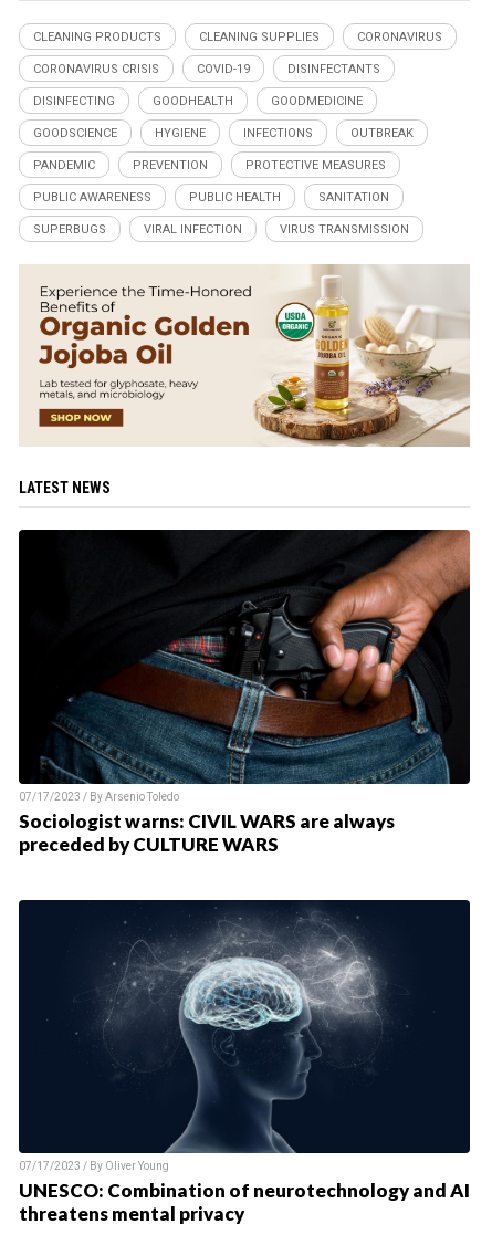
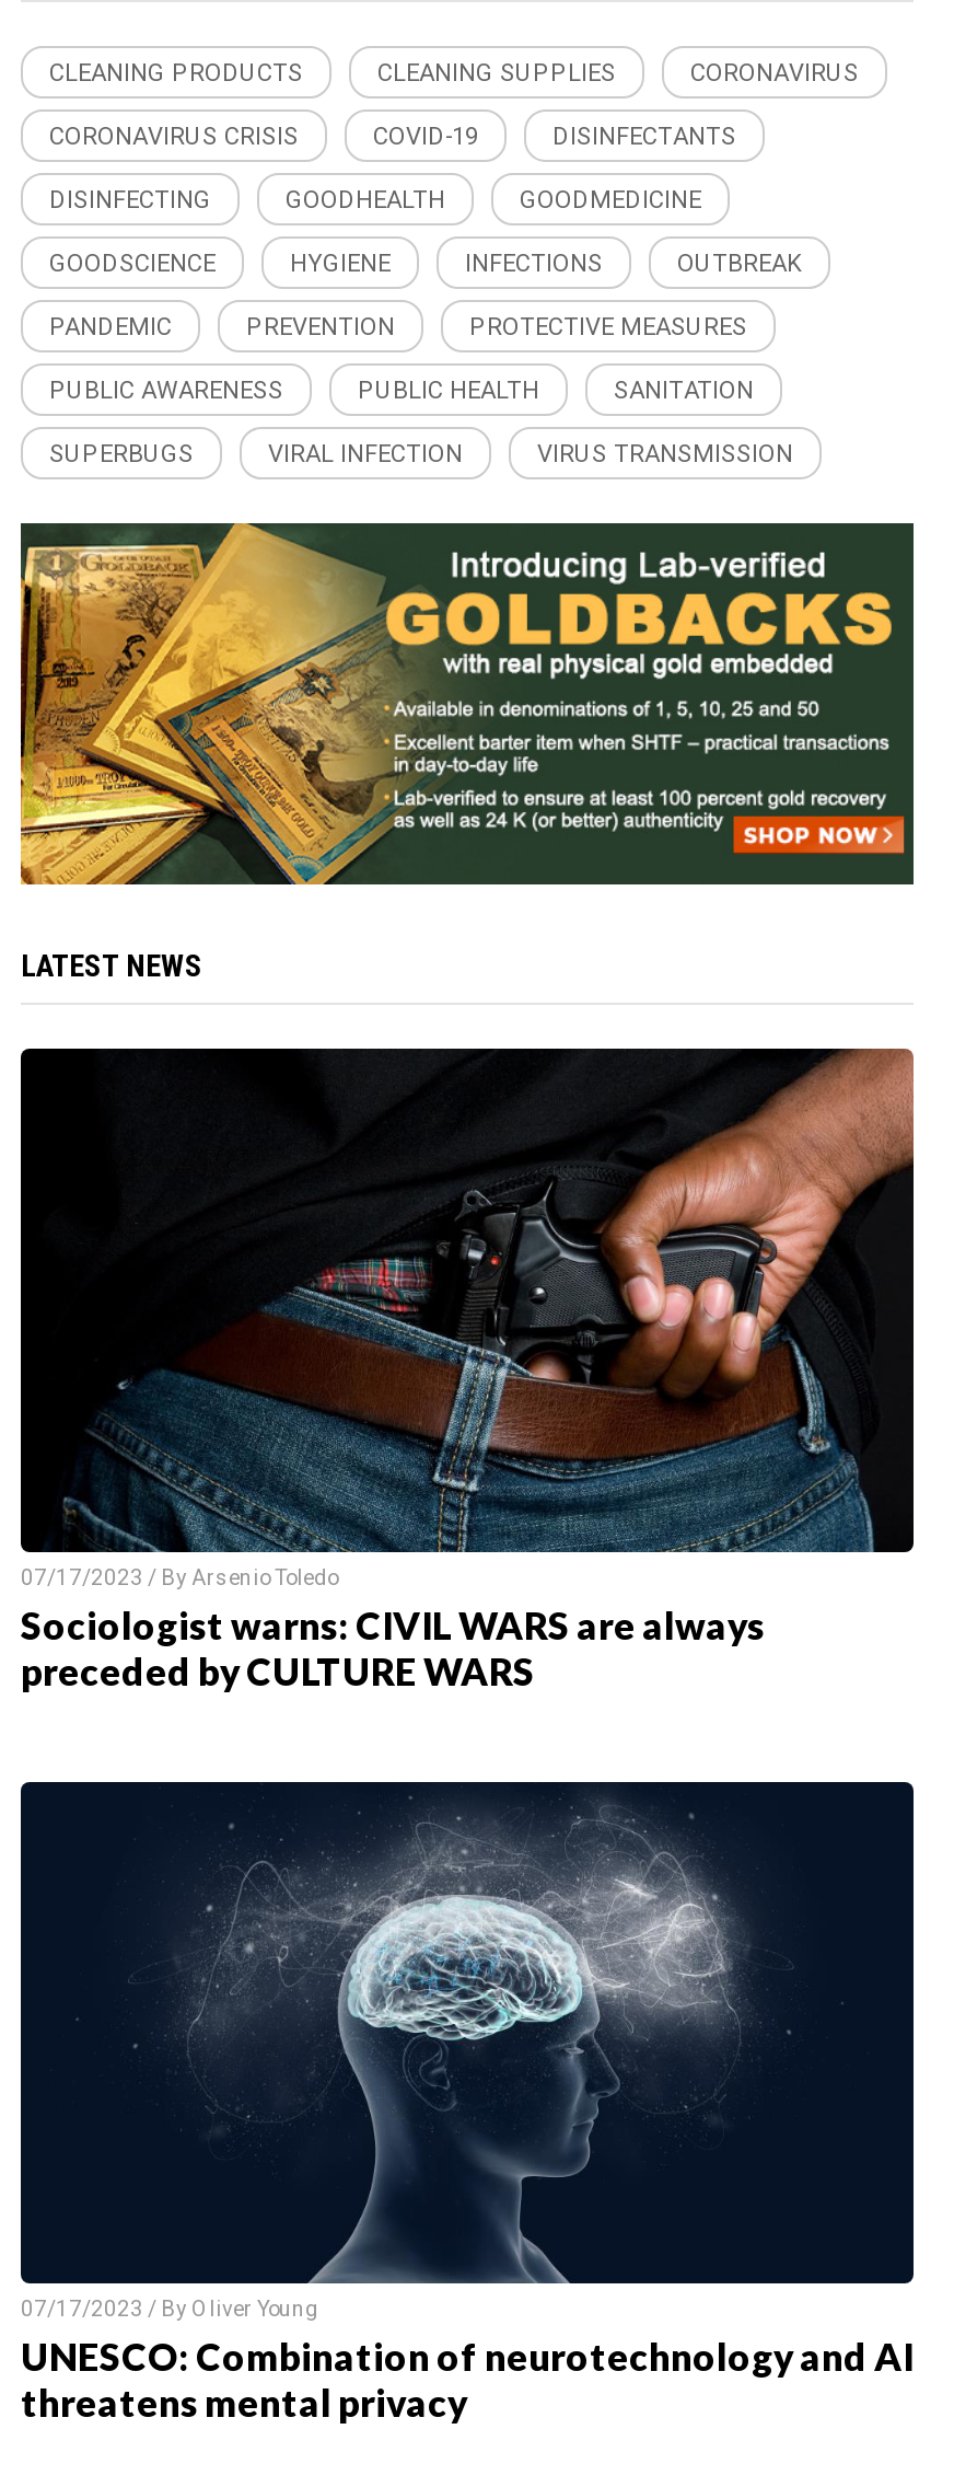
[19,264,470,448] [image] -> [19,521,916,887] [image]

